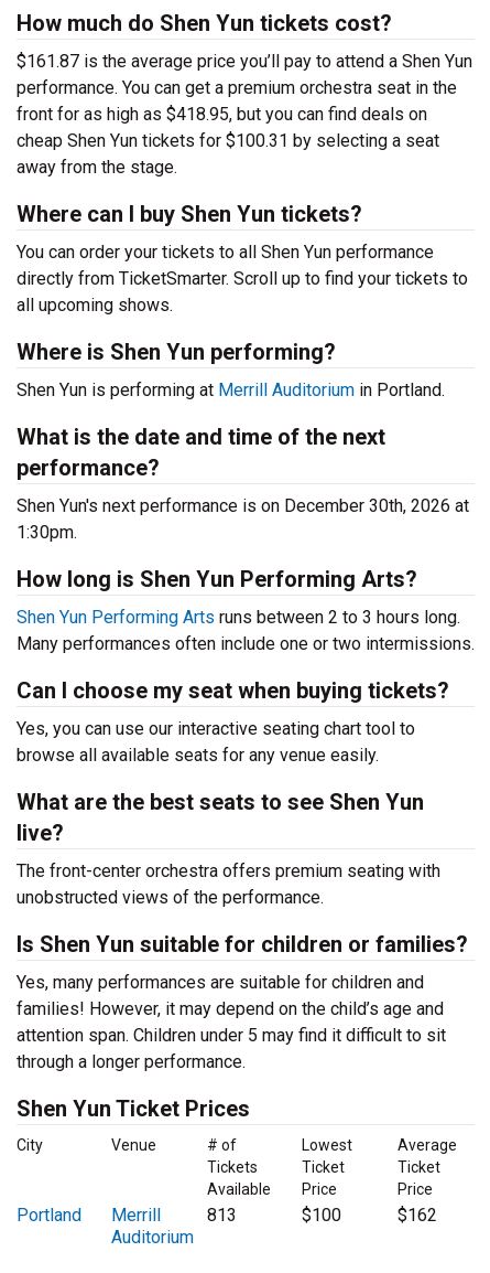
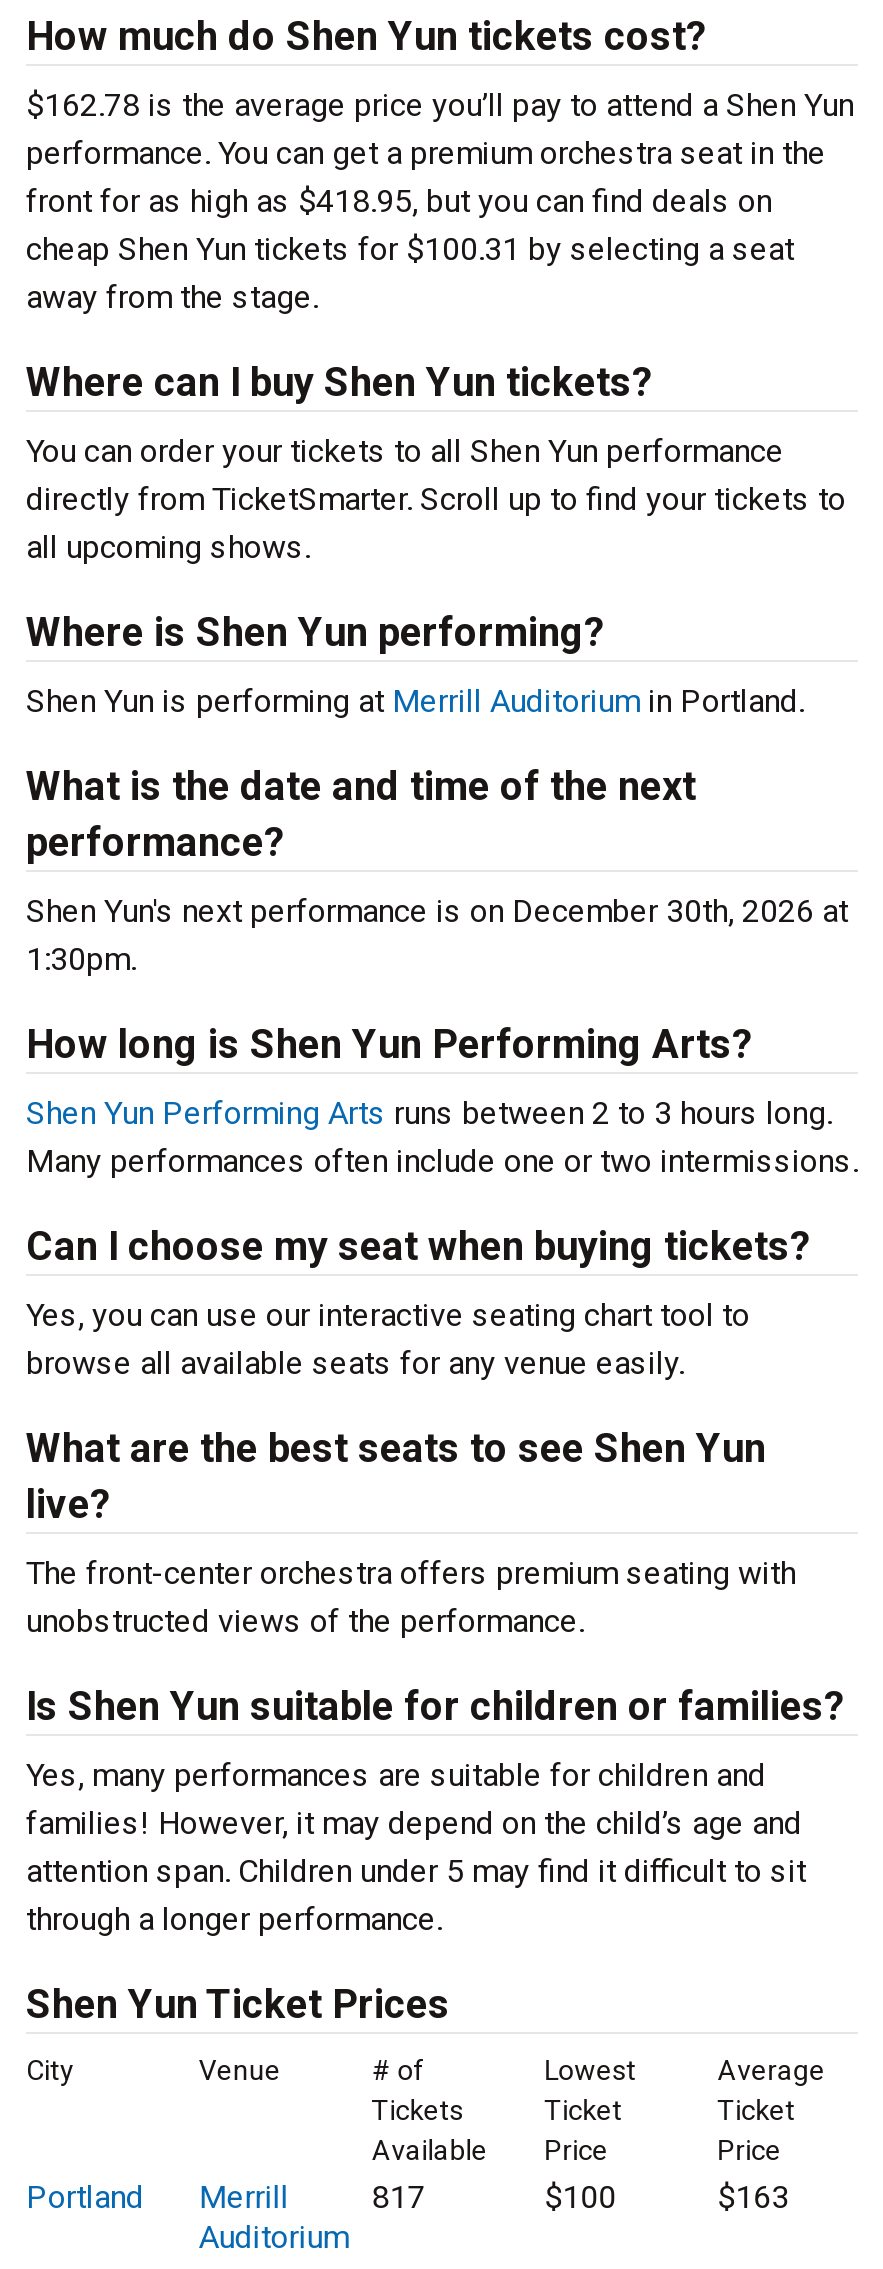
[17,51,472,72] $161.87 is the average price you’ll pay to attend a Shen Yun -> [26,86,854,124] $162.78 is the average price you’ll pay to attend a Shen Yun
[207,1205,237,1226] 813 -> [372,2178,426,2216] 817
[397,1205,437,1226] $162 -> [717,2178,789,2216] $163

